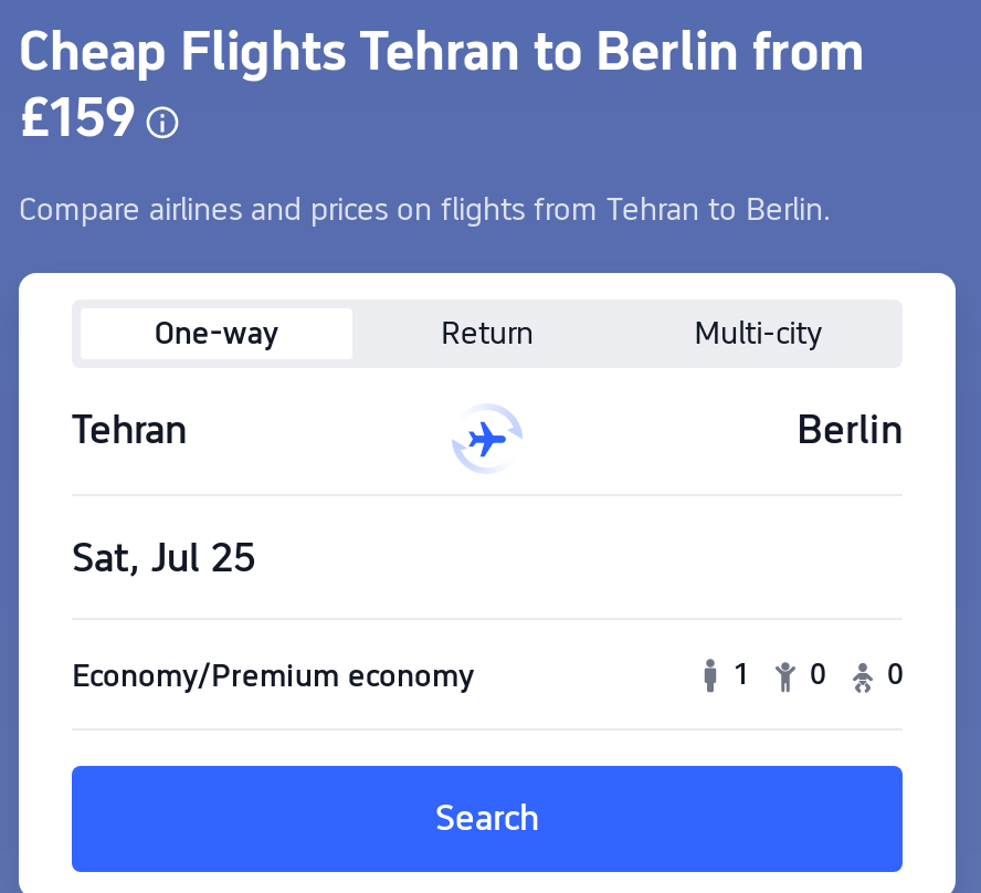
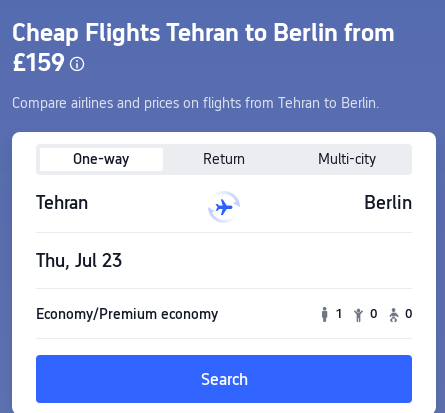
[72,534,255,580] Sat, Jul 25 -> [36,250,122,271] Thu, Jul 23

